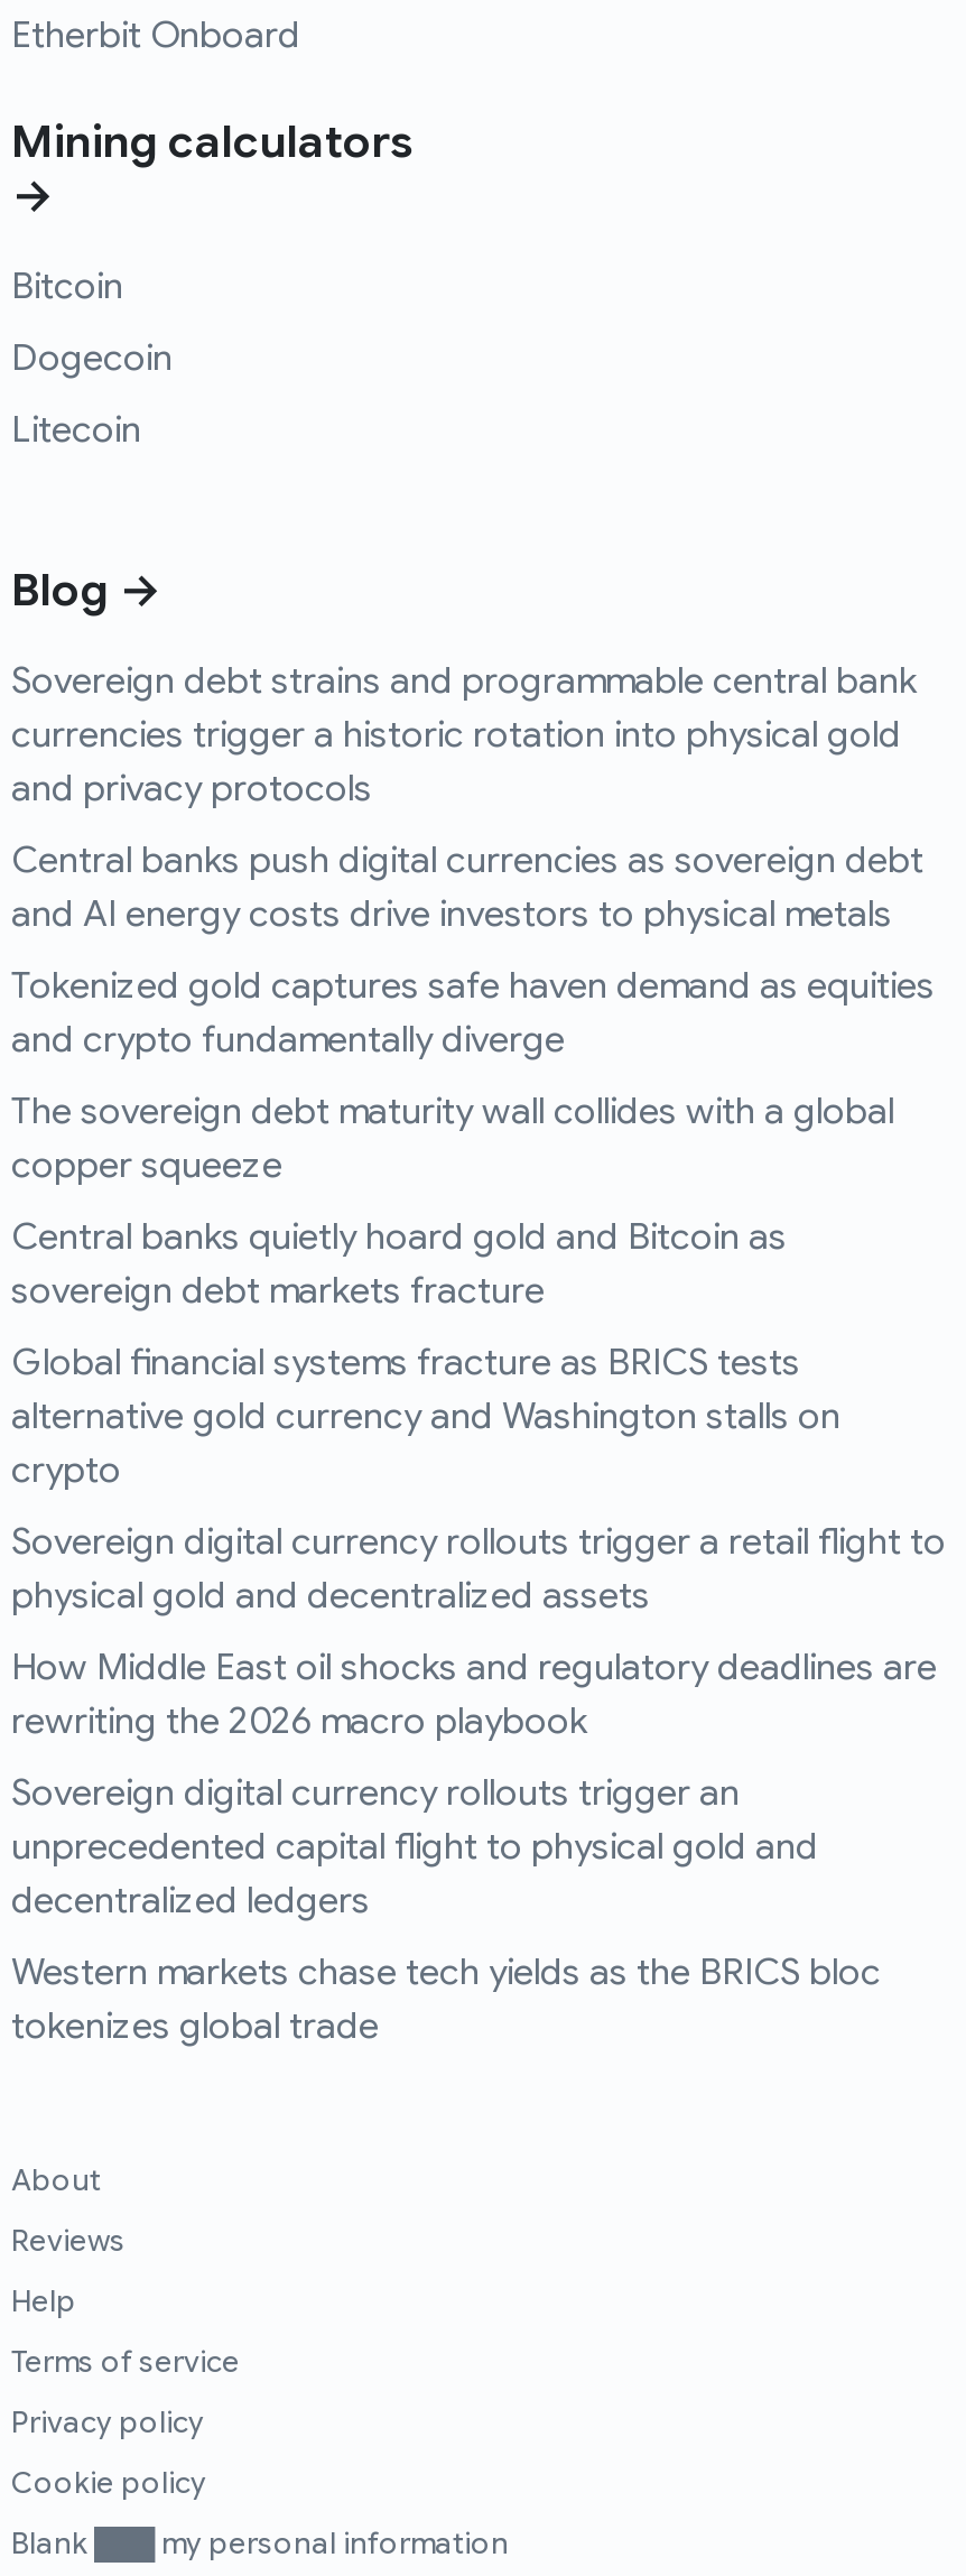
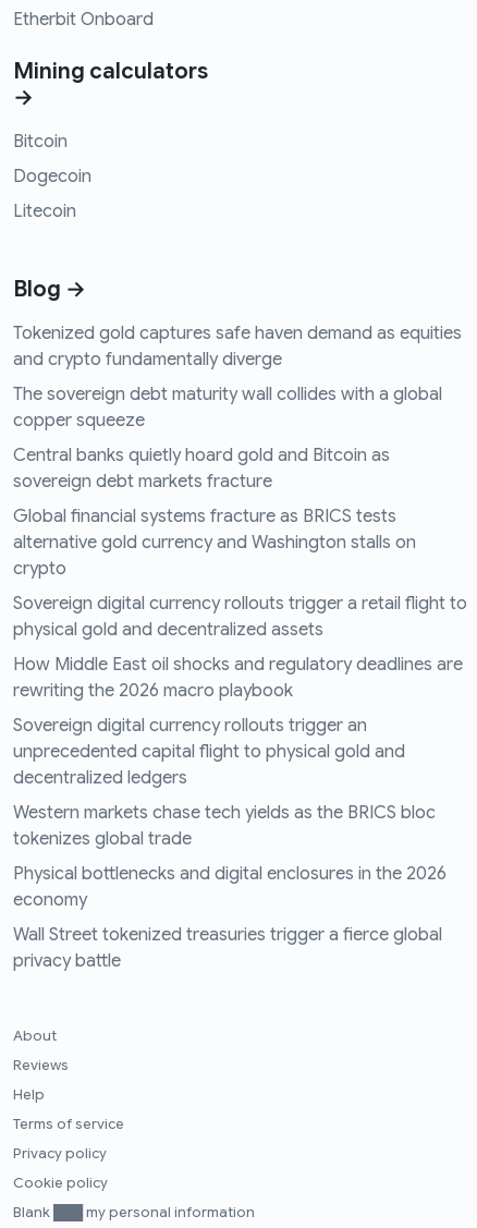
[11,660,923,938] Sovereign debt strains and programmable central bank | currencies trigger a historic rotation into physical gold | and privacy protocols | Central banks push digital currencies as sovereign debt | and AI energy costs drive investors to physical metals -> none
moved [11,965,946,2050] -> [13,323,467,850]: Tokenized gold captures safe haven demand as equities | and crypto fundamentally diverge | The sovereign debt maturity wall collides with a global | ... | Western markets chase tech yields as the BRICS bloc | tokenizes global trade
none -> [13,863,447,972] Physical bottlenecks and digital enclosures in the 2026 | economy | Wall Street tokenized treasuries trigger a fierce global | privacy battle

